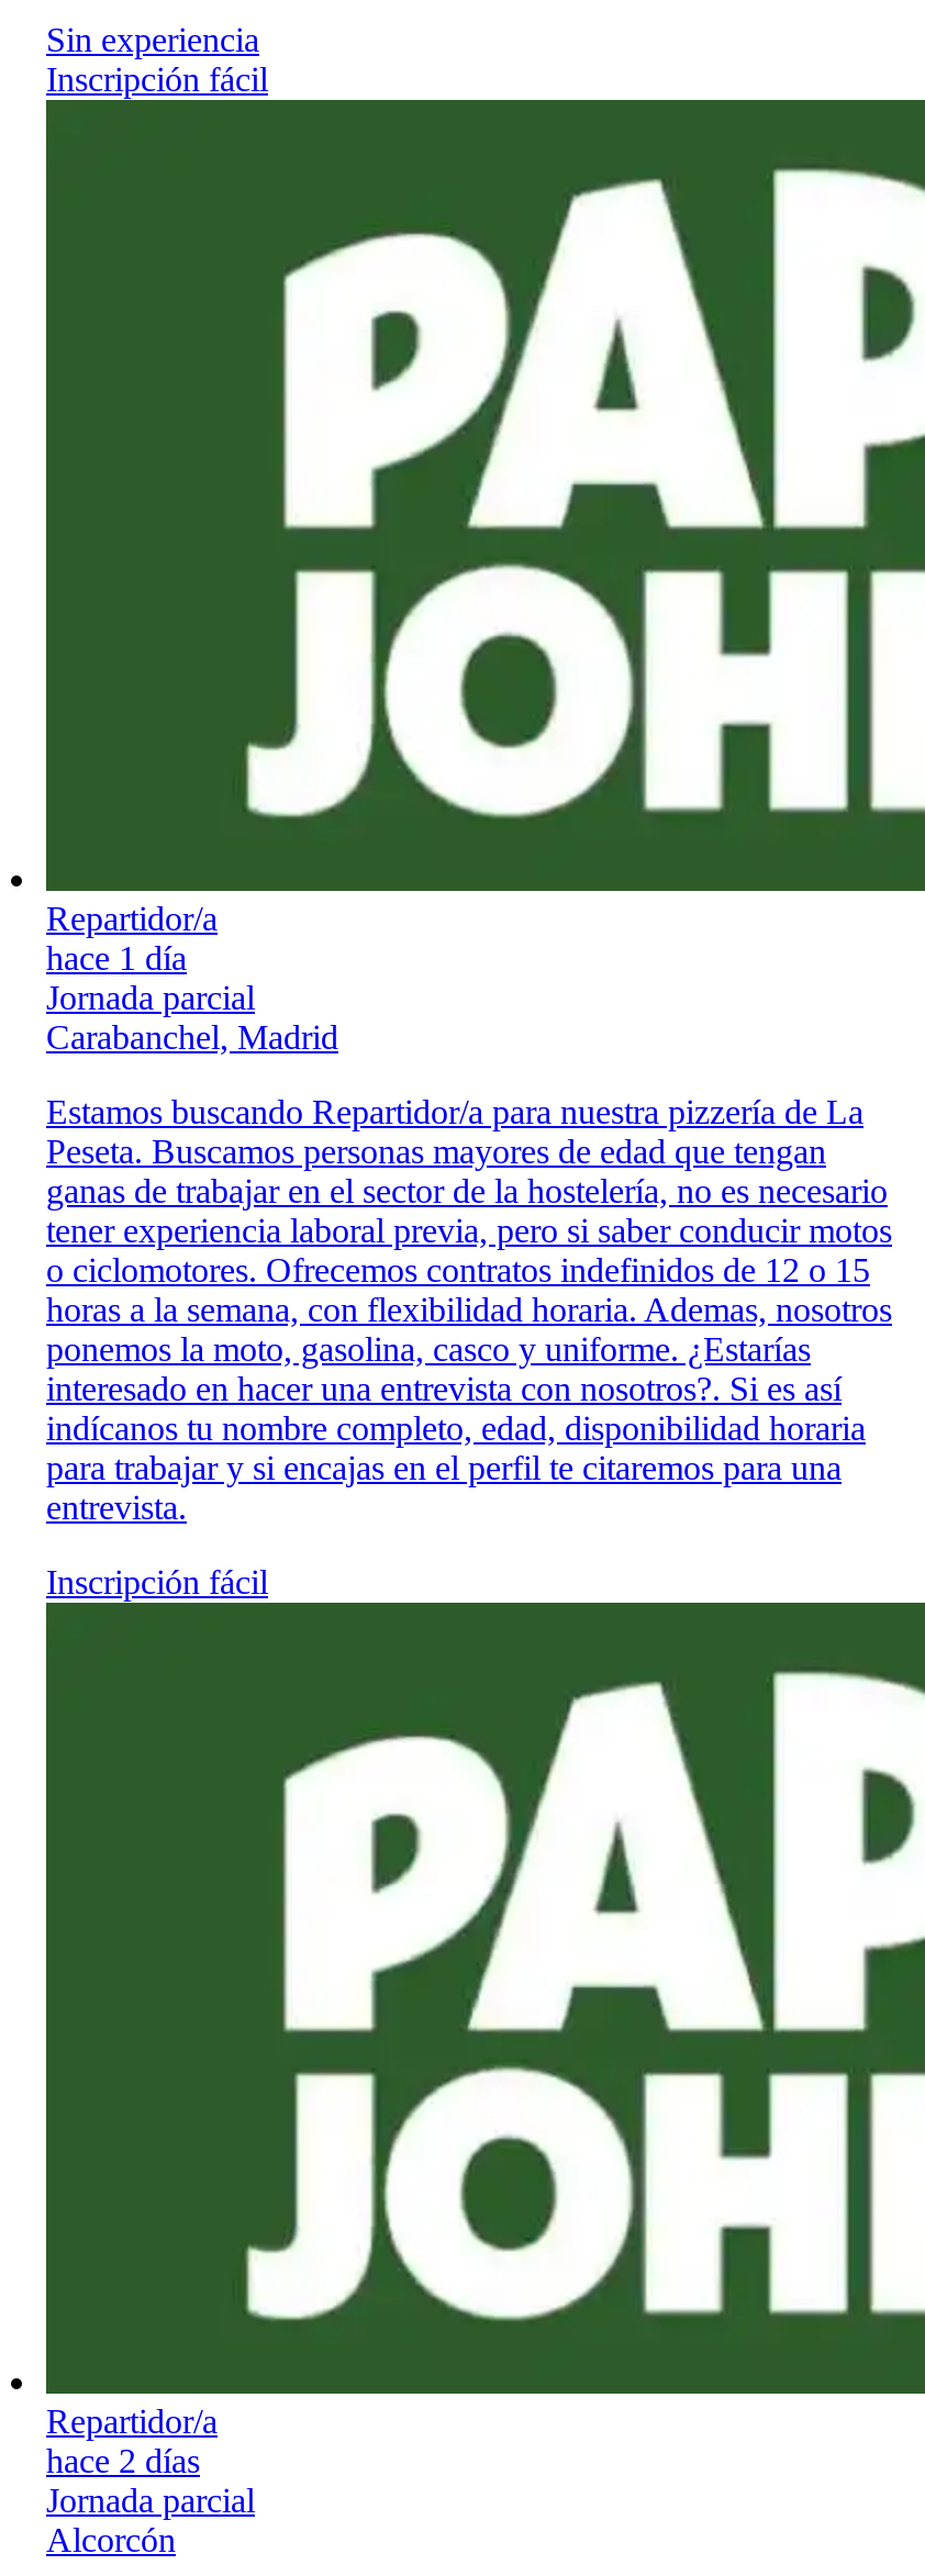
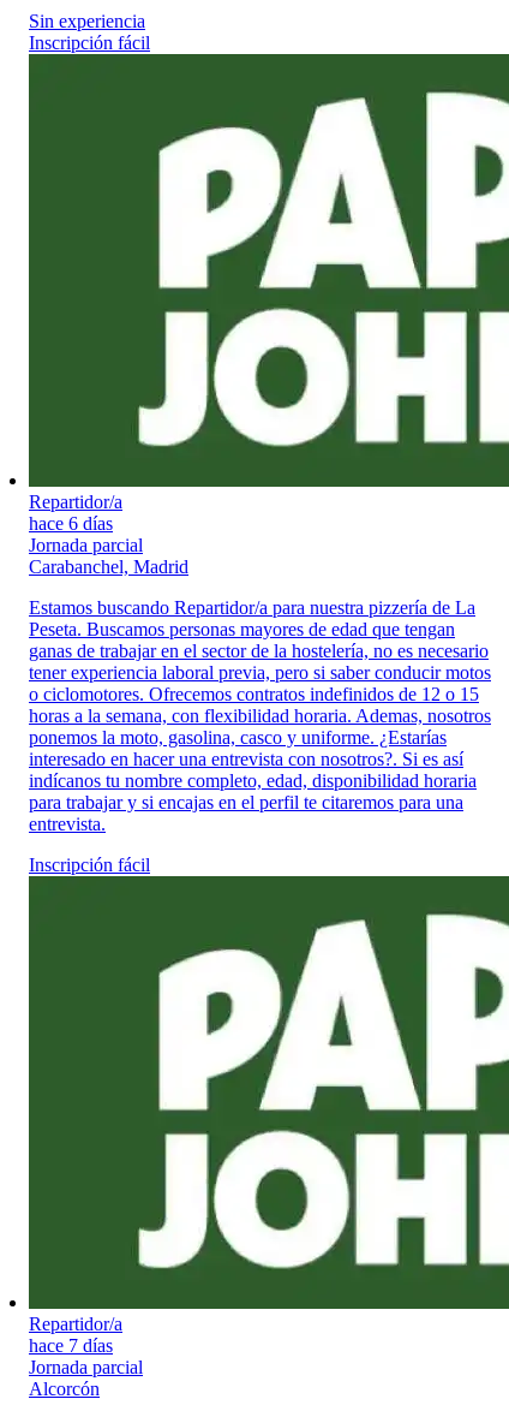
[46,939,187,976] hace 1 día -> [29,513,113,534] hace 6 días
[46,2442,200,2479] hace 2 días -> [29,1335,113,1356] hace 7 días

